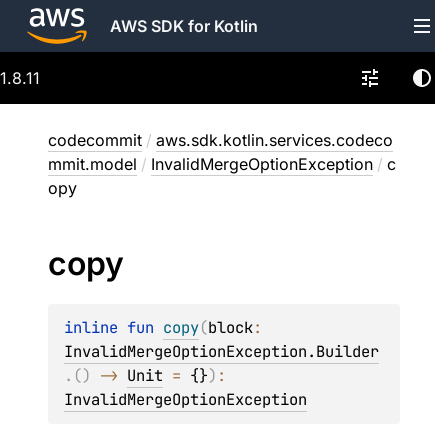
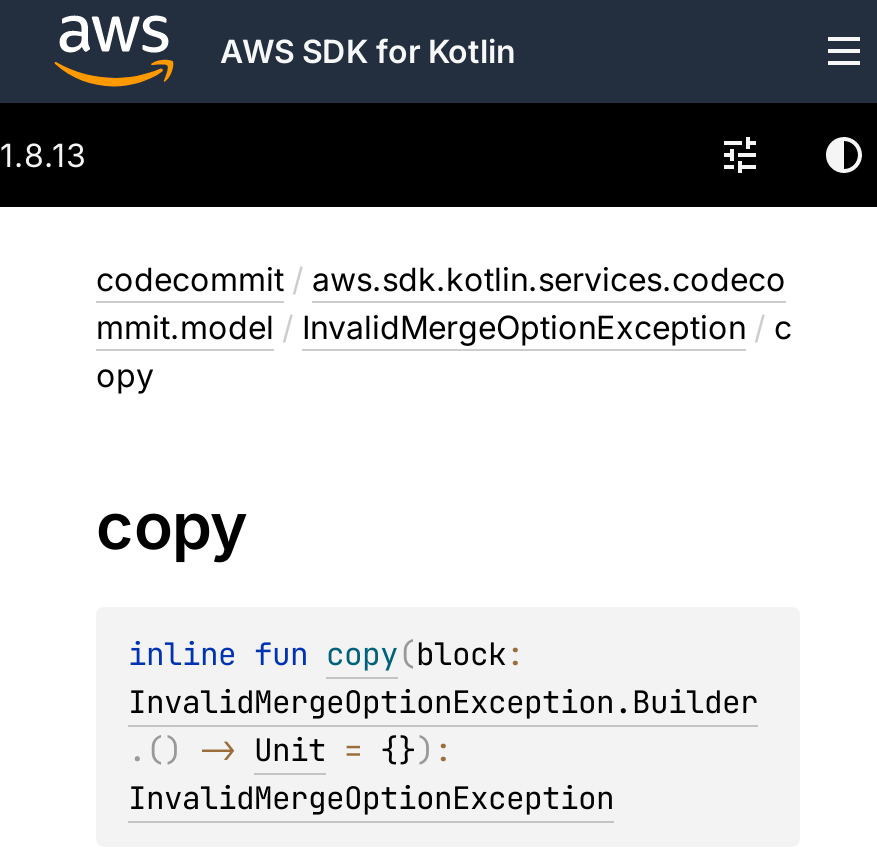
[0,68,40,88] 1.8.11 -> [0,135,86,175] 1.8.13

